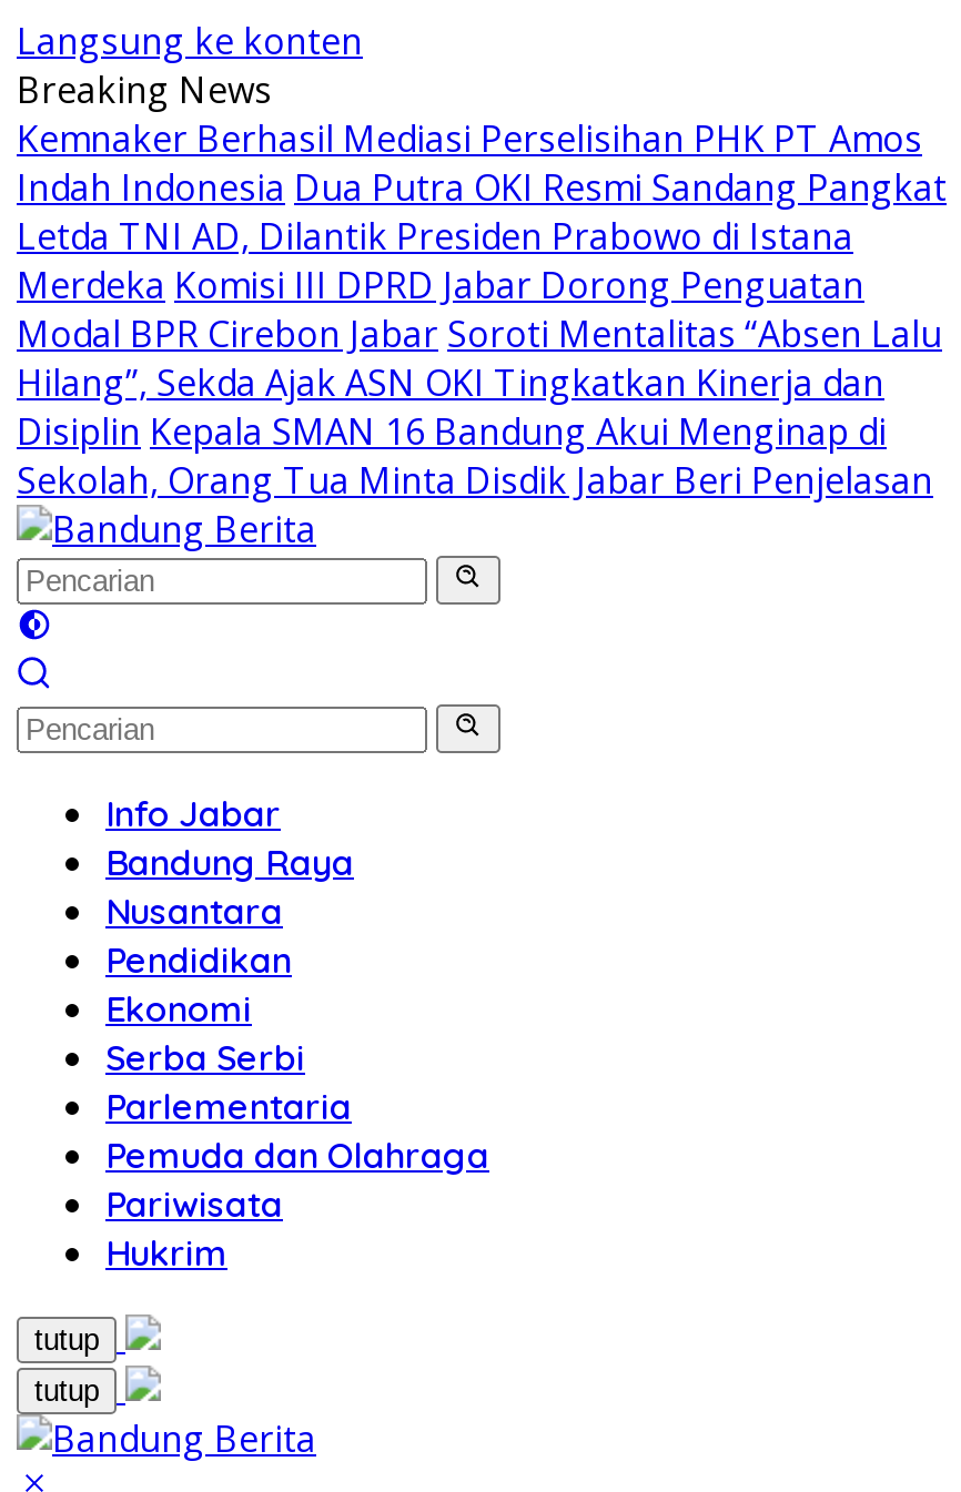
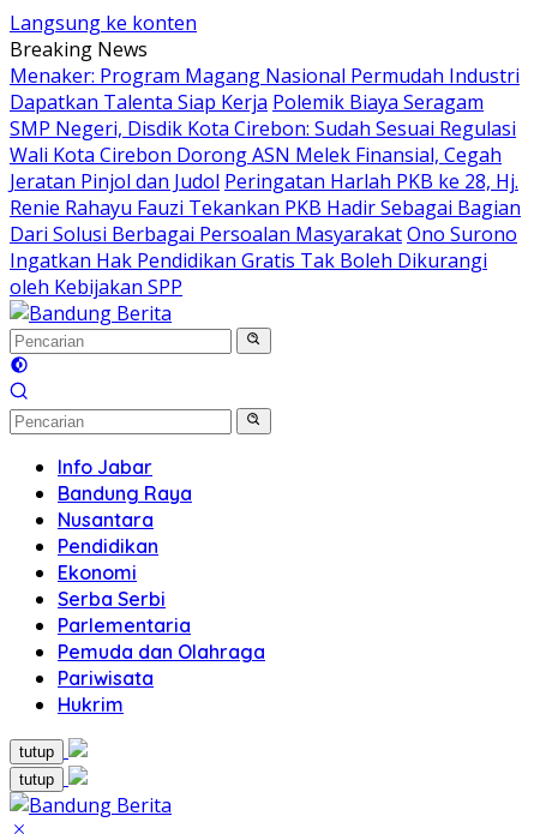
[17,114,947,505] Kemnaker Berhasil Mediasi Perselisihan PHK PT Amos | Indah Indonesia Dua Putra OKI Resmi Sandang Pangkat | Letda TNI AD, Dilantik Presiden Prabowo di Istana | Merdeka Komisi III DPRD Jabar Dorong Penguatan | Modal BPR Cirebon Jabar Soroti Mentalitas “Absen Lalu | Hilang”, Sekda Ajak ASN OKI Tingkatkan Kinerja dan | Disiplin Kepala SMAN 16 Bandung Akui Menginap di | Sekolah, Orang Tua Minta Disdik Jabar Beri Penjelasan -> [10,62,521,300] Menaker: Program Magang Nasional Permudah Industri | Dapatkan Talenta Siap Kerja Polemik Biaya Seragam | SMP Negeri, Disdik Kota Cirebon: Sudah Sesuai Regulasi | Wali Kota Cirebon Dorong ASN Melek Finansial, Cegah | Jeratan Pinjol dan Judol Peringatan Harlah PKB ke 28, Hj. | Renie Rahayu Fauzi Tekankan PKB Hadir Sebagai Bagian | Dari Solusi Berbagai Persoalan Masyarakat Ono Surono | Ingatkan Hak Pendidikan Gratis Tak Boleh Dikurangi | oleh Kebijakan SPP

